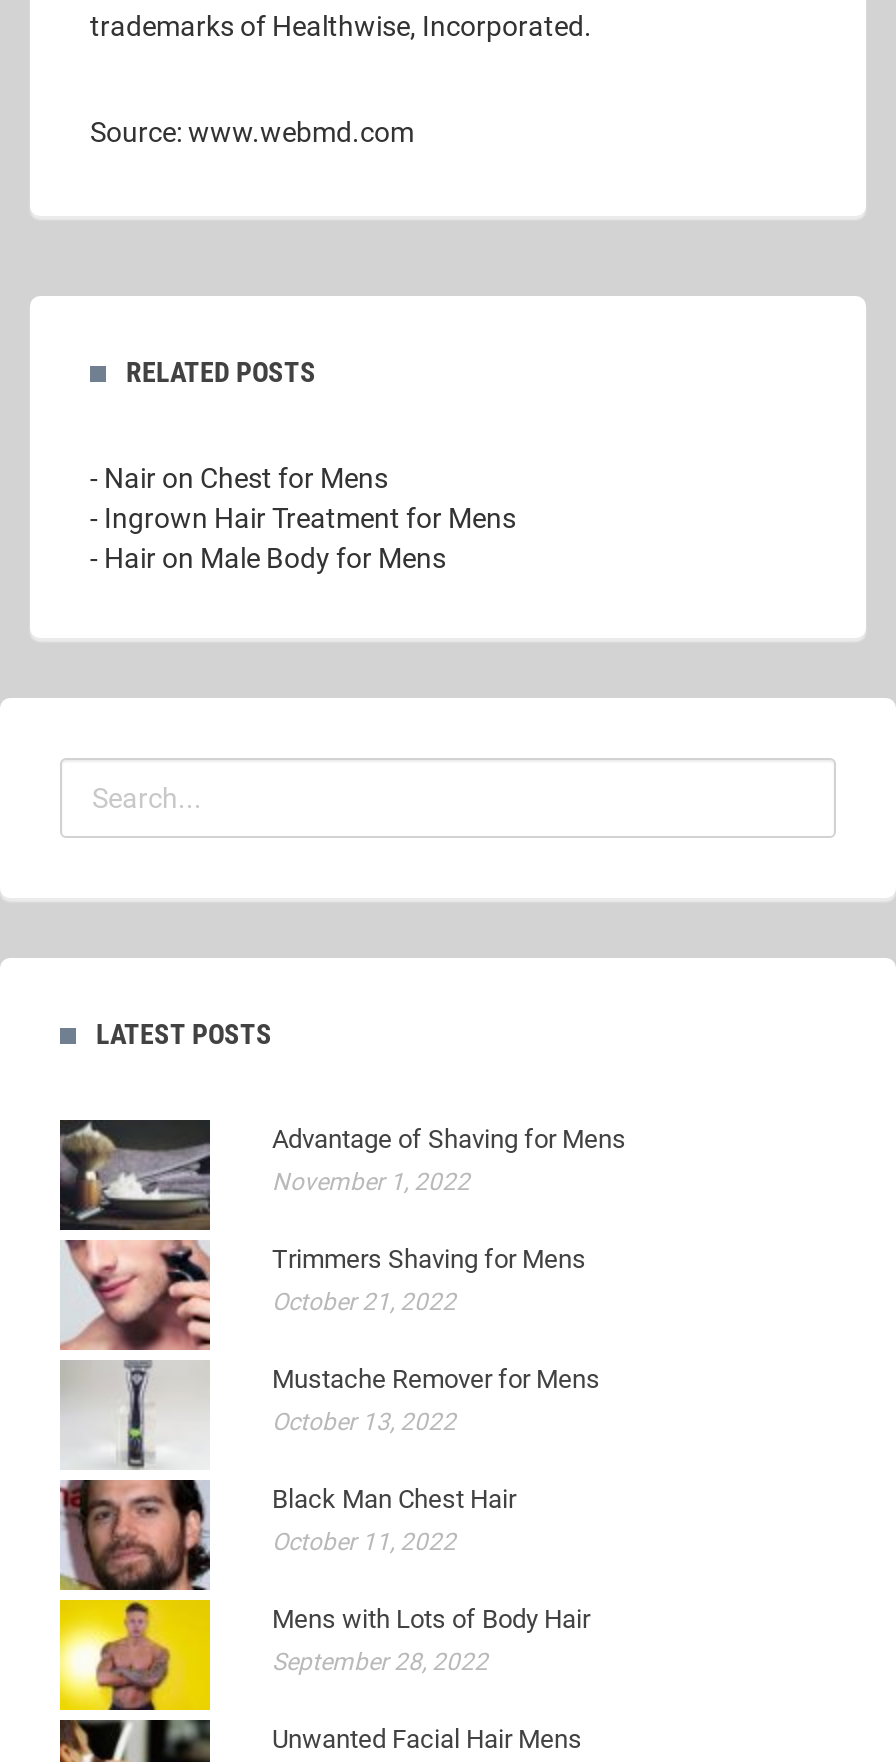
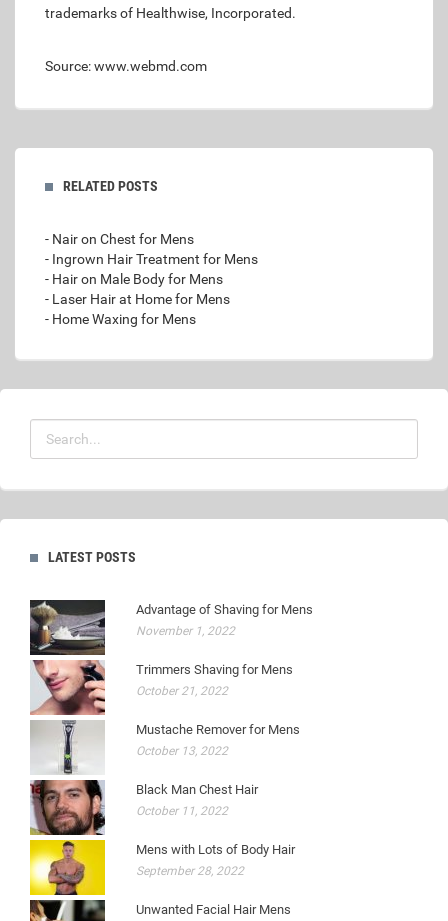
none -> [45,291,230,327] - Laser Hair at Home for Mens | - Home Waxing for Mens

